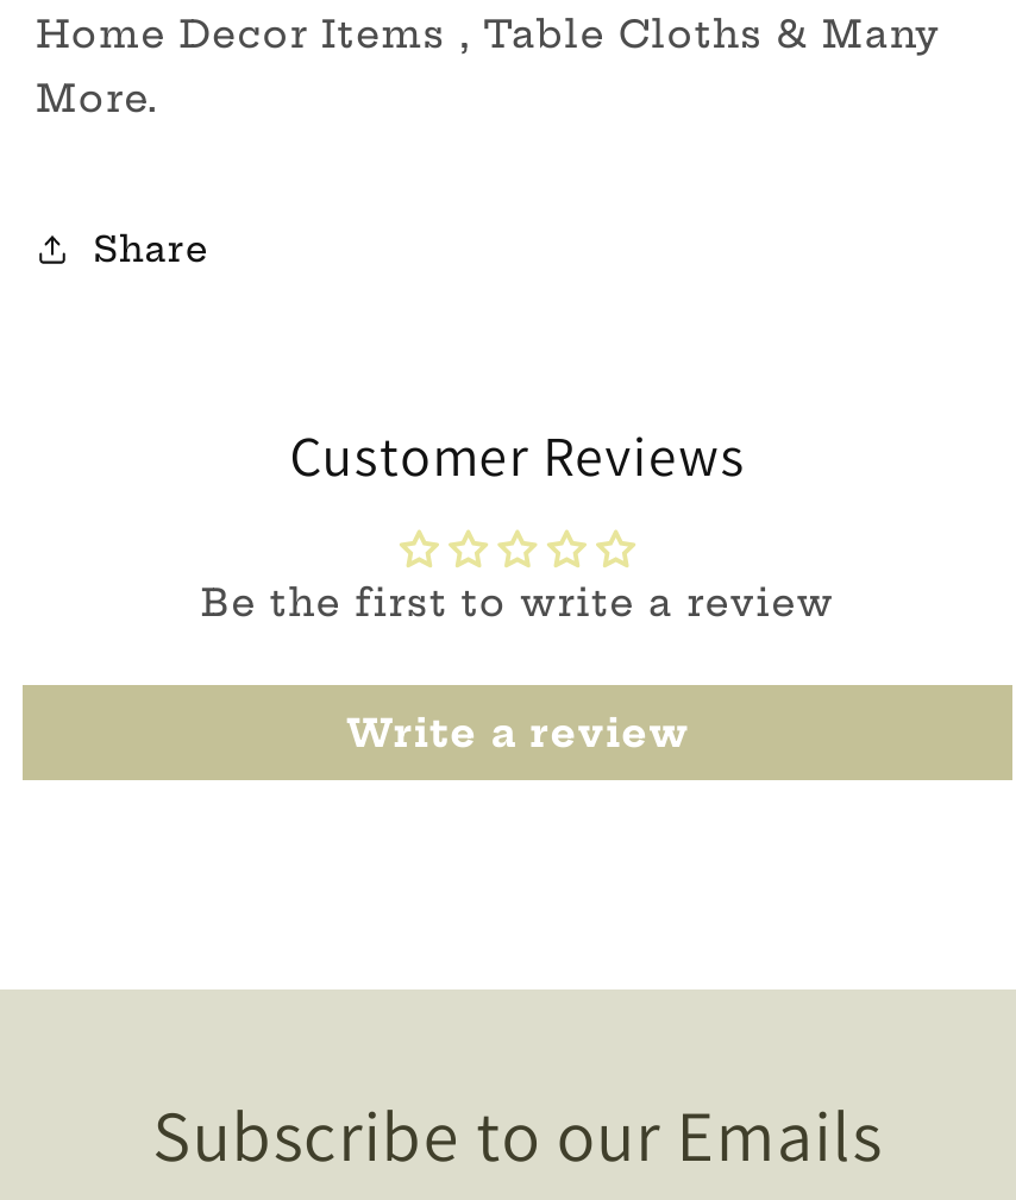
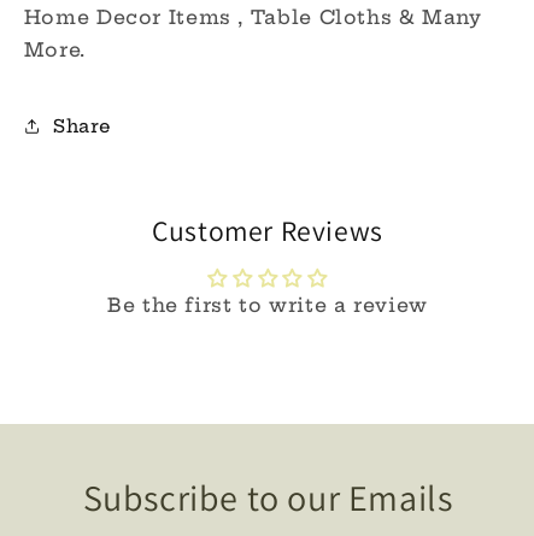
[346,708,689,755] Write a review -> none

